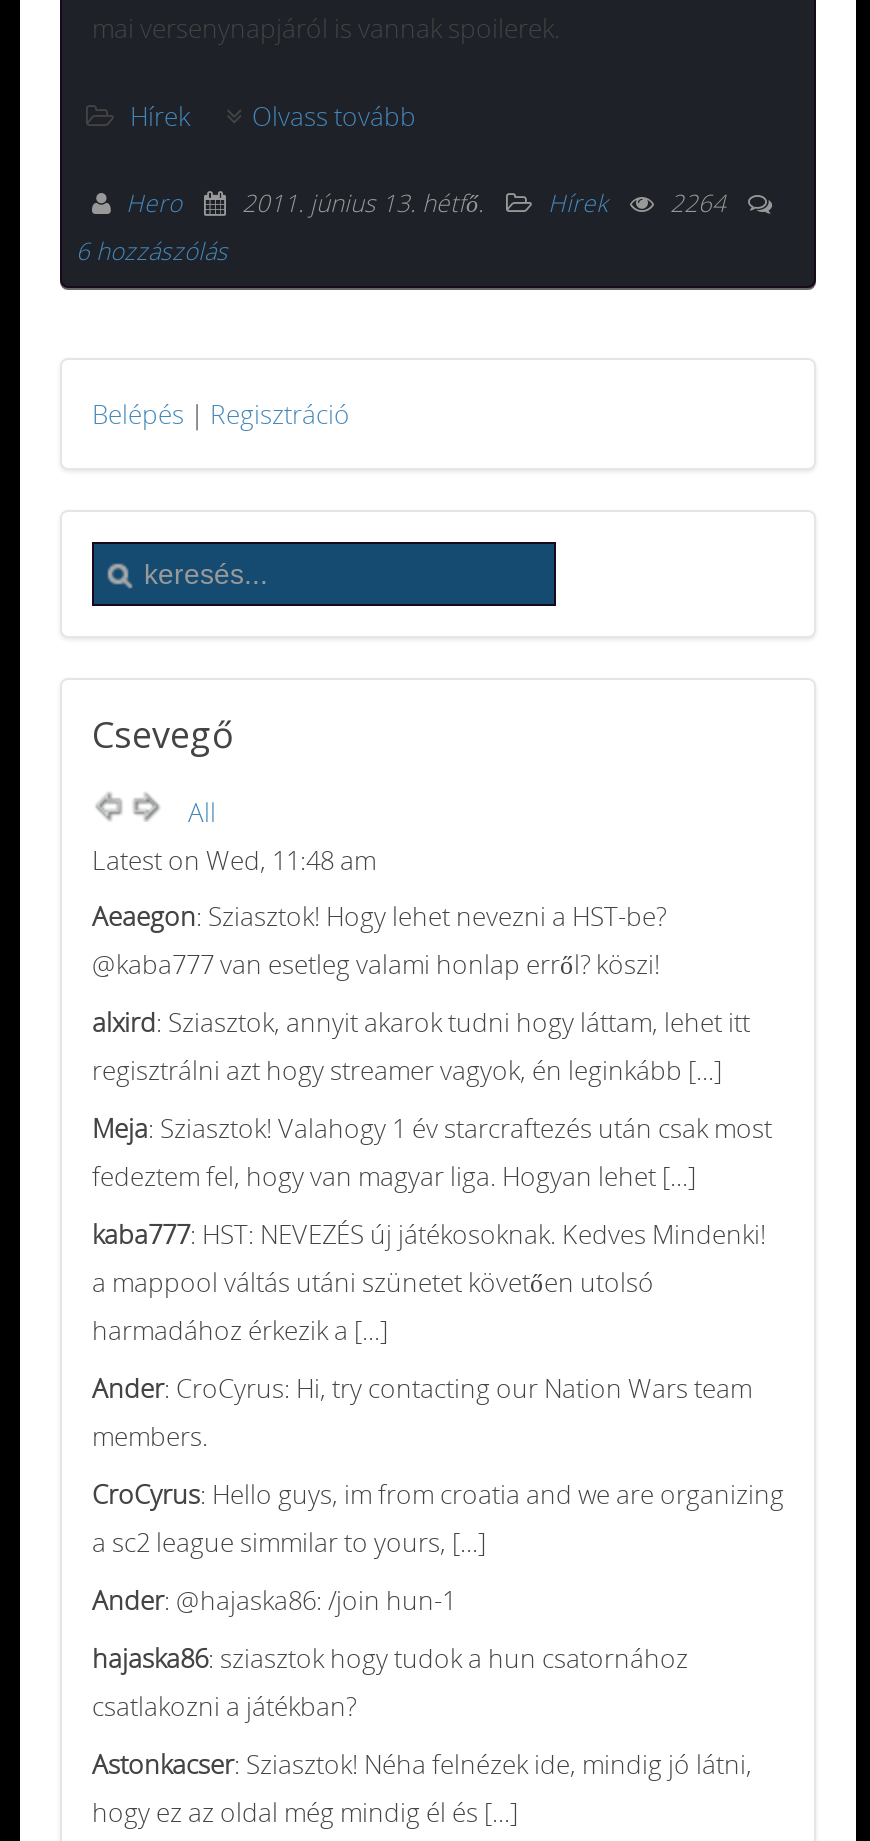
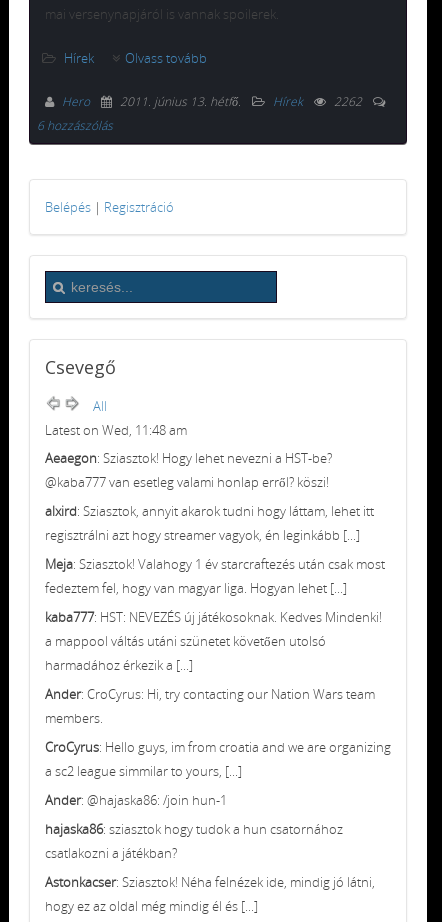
[126,186,726,220] Hero 2011. június 13. hétfő. Hírek 2264 -> [62,93,362,110] Hero 2011. június 13. hétfő. Hírek 2262

